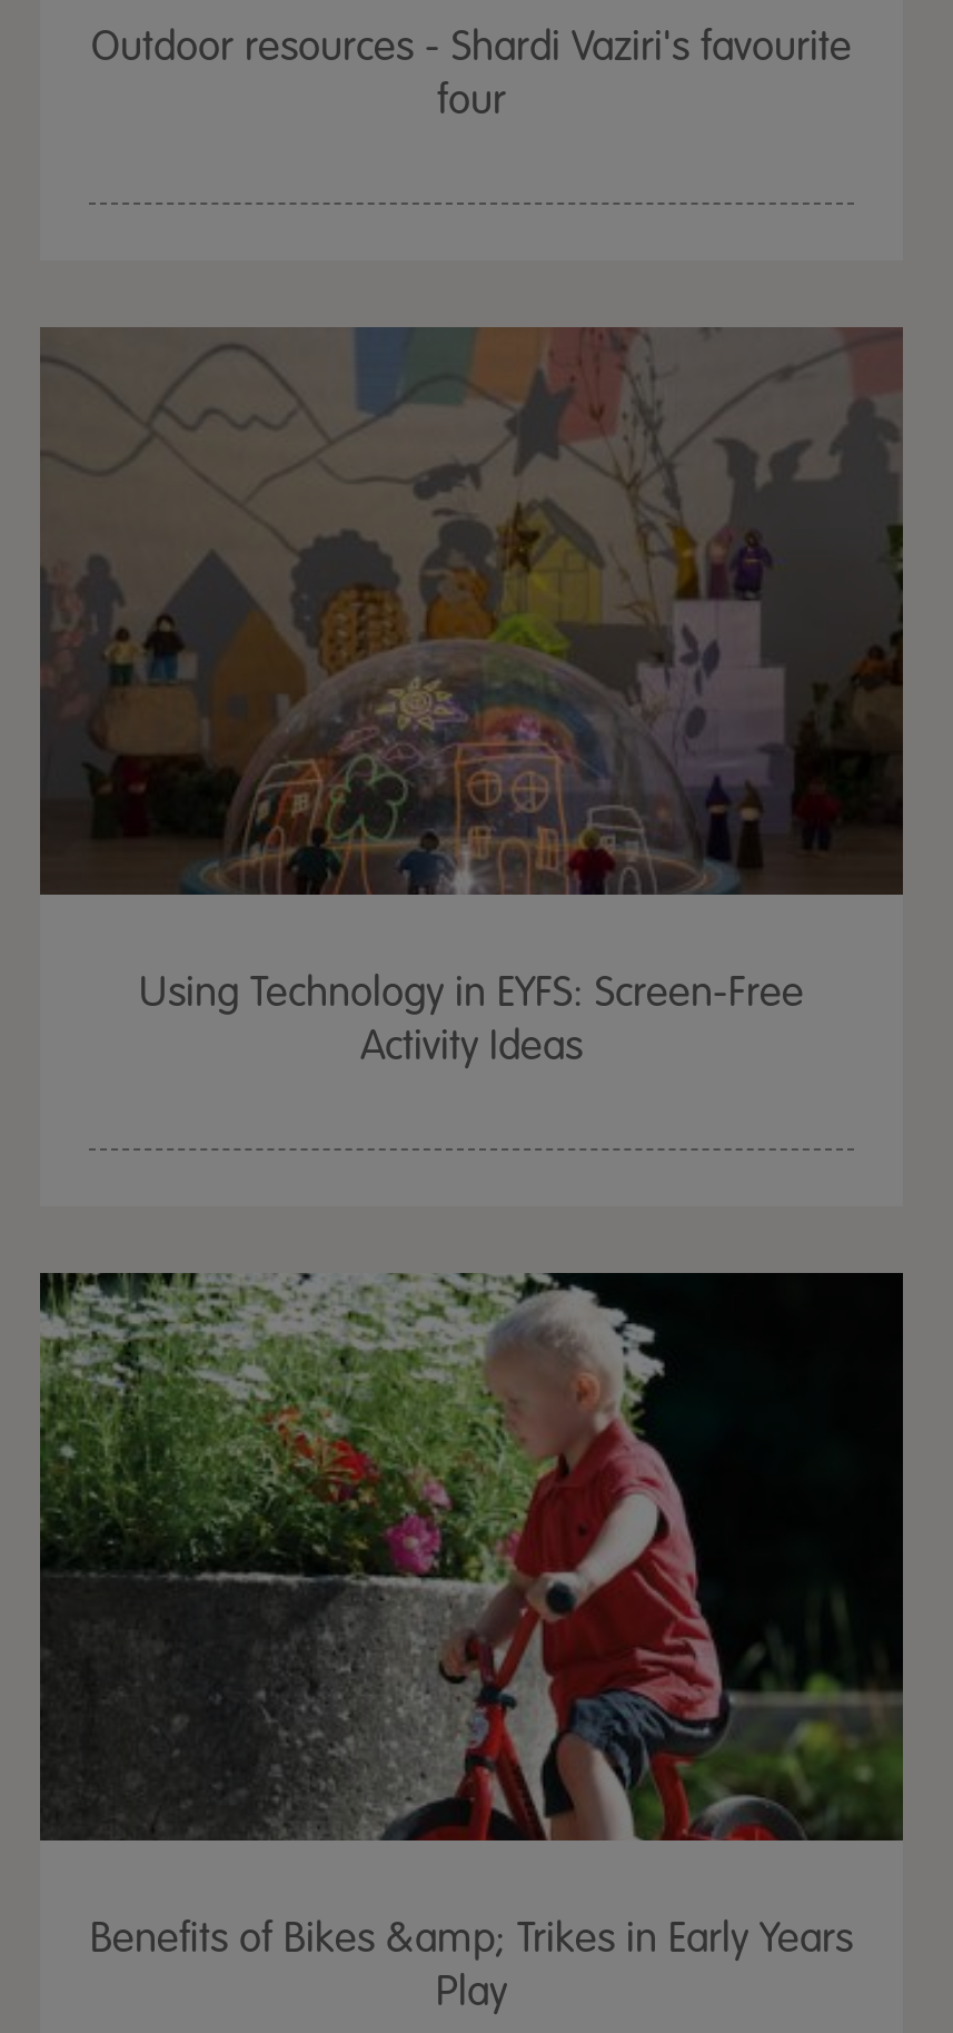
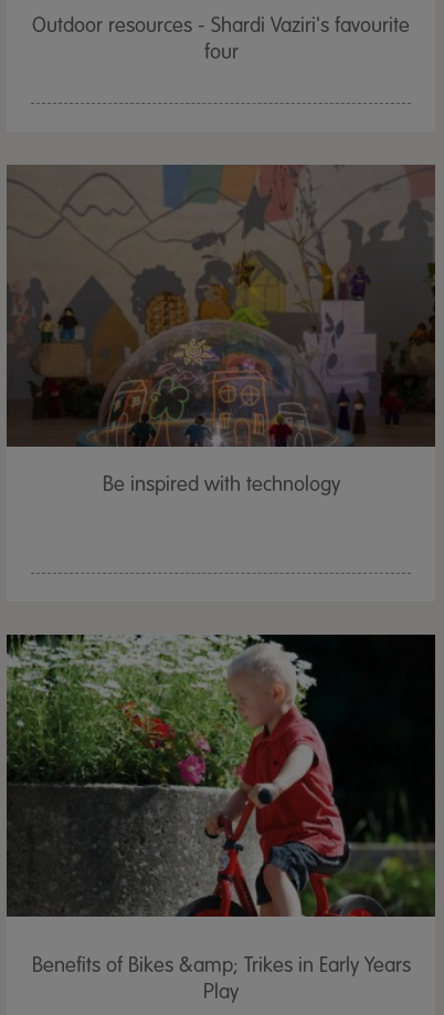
[139,968,804,1070] Using Technology in EYFS: Screen-Free | Activity Ideas -> [102,472,340,496] Be inspired with technology

